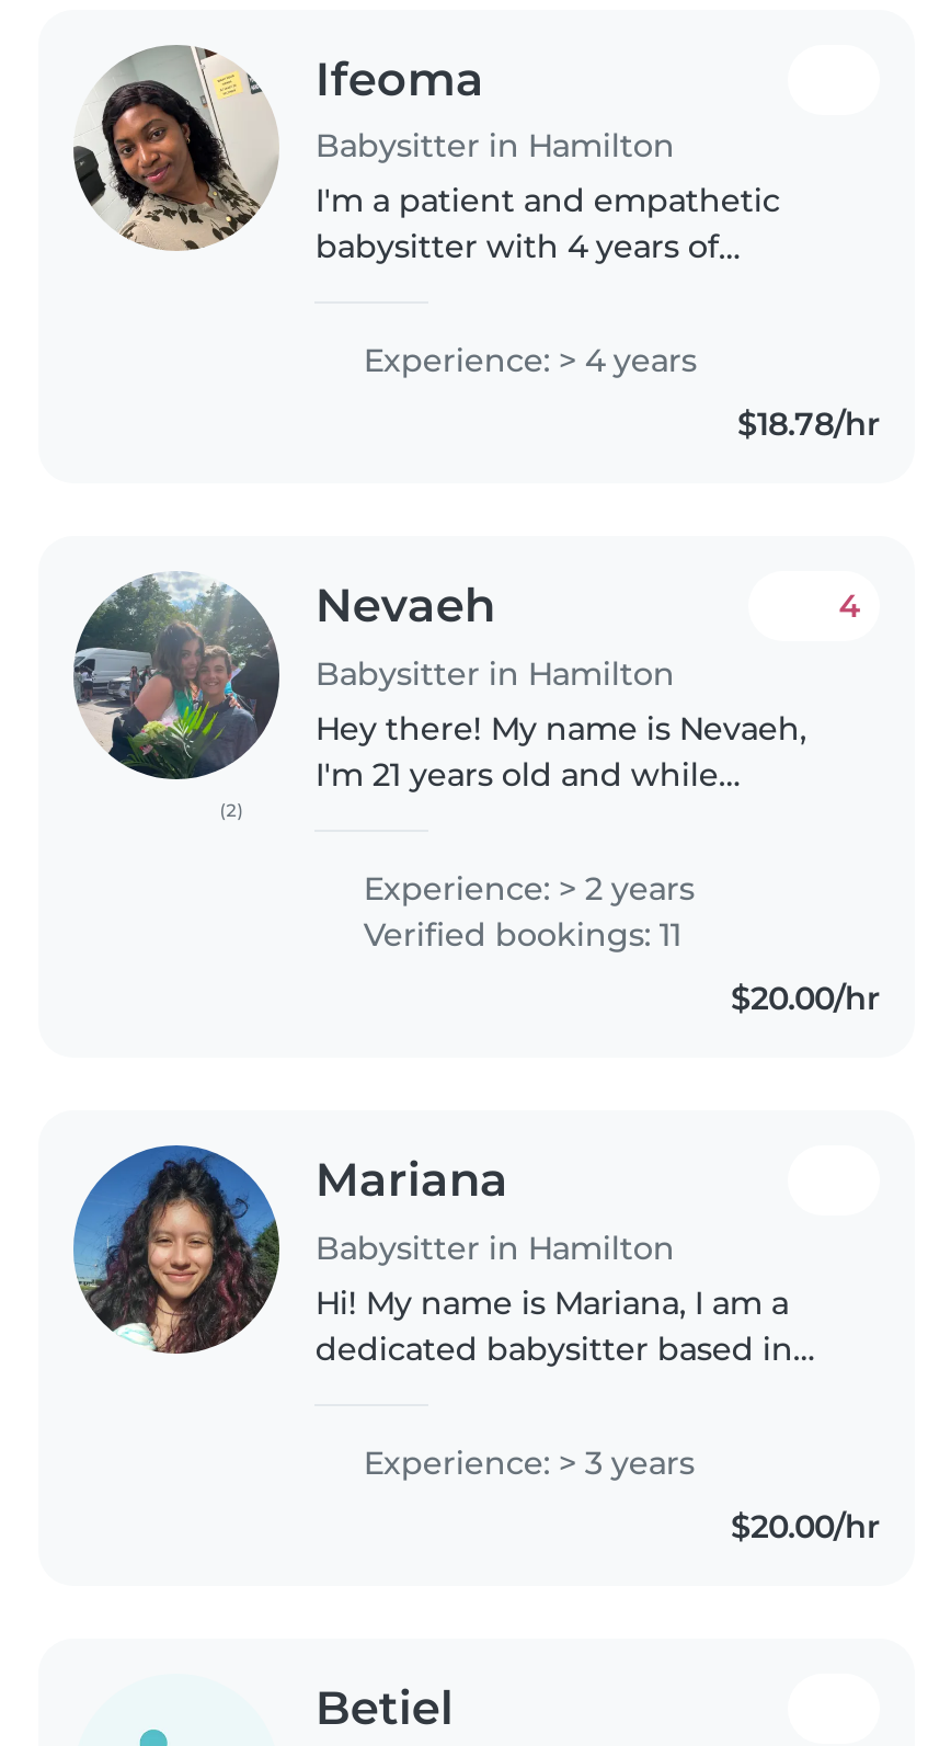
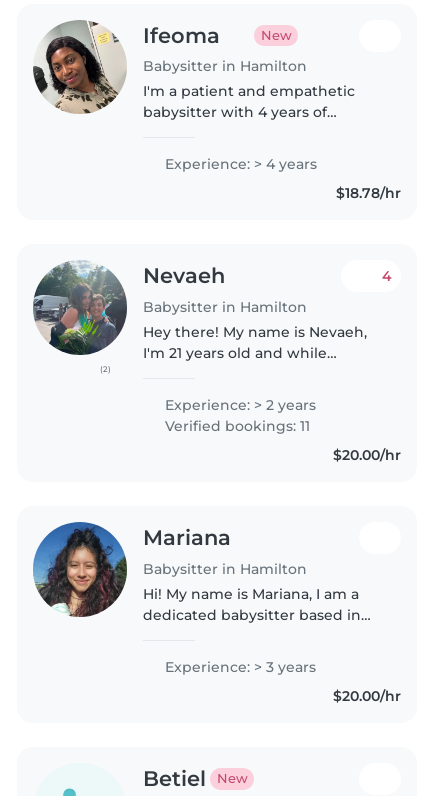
none -> [261,28,292,43] New
none -> [217,771,248,786] New

